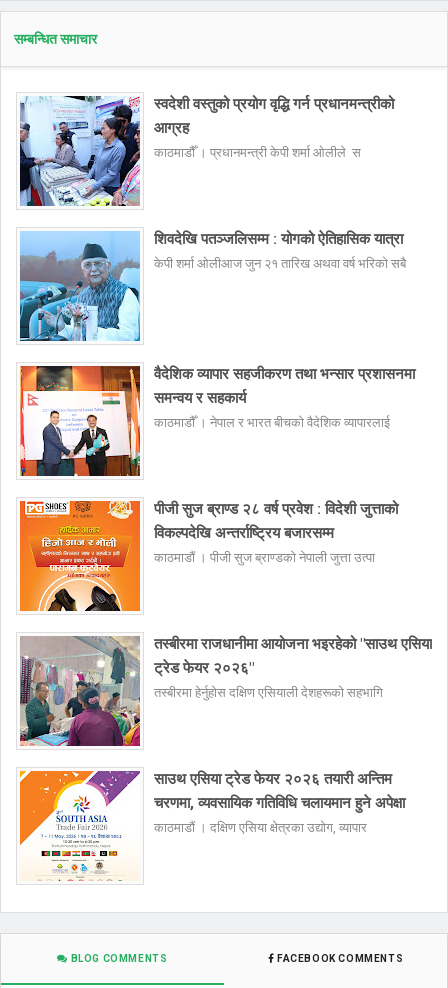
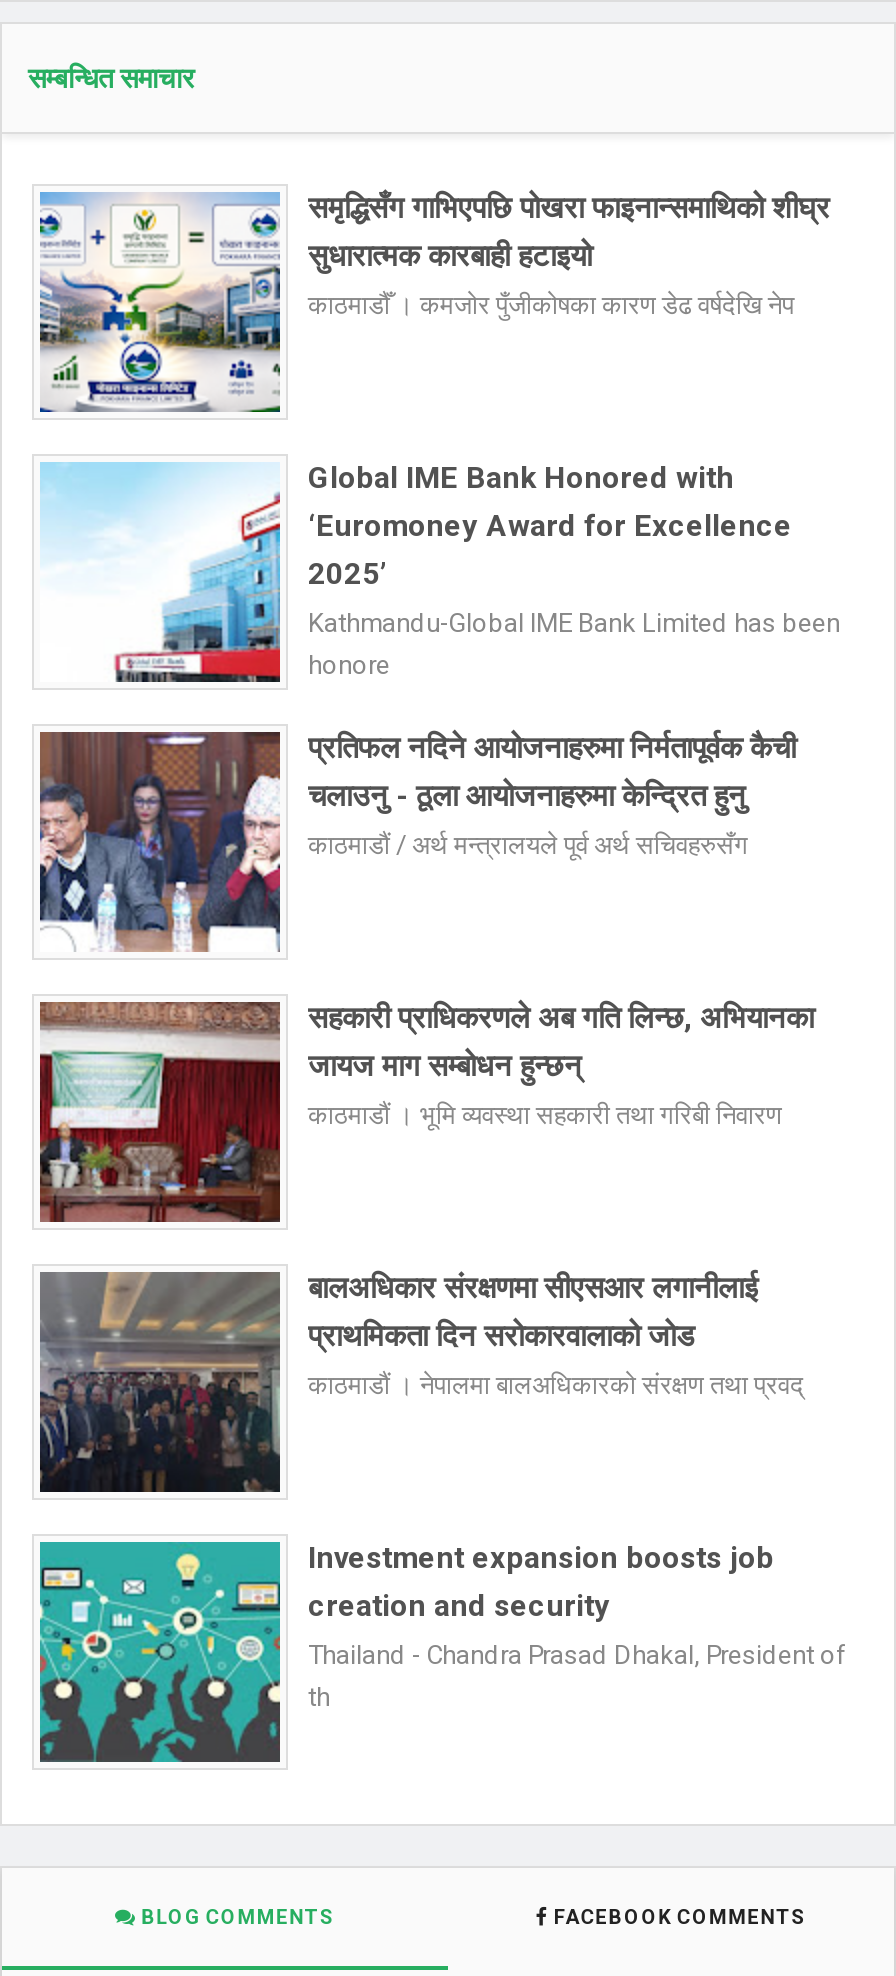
[19,95,394,207] [image] | स्वदेशी वस्तुको प्रयोग वृद्धि गर्न प्रधानमन्त्रीको | आग्रह | काठमाडौँ । प्रधानमन्त्री केपी शर्मा ओलीले स -> [38,190,830,414] [image] | समृद्धिसँग गाभिएपछि पोखरा फाइनान्समाथिको शीघ्र | सुधारात्मक कारबाही हटाइयो | काठमाडौँ । कमजोर पुँजीकोषका कारण डेढ वर्षदेखि नेप
[19,230,406,342] [image] | शिवदेखि पतञ्जलिसम्म : योगको ऐतिहासिक यात्रा | केपी शर्मा ओलीआज जुन २१ तारिख अथवा वर्ष भरिको सबै -> [40,461,840,684] [image] | Global IME Bank Honored with | ‘Euromoney Award for Excellence | 2025’ | Kathmandu-Global IME Bank Limited has been | honore
[19,365,415,477] [image] | वैदेशिक व्यापार सहजीकरण तथा भन्सार प्रशासनमा | समन्वय र सहकार्य | काठमाडौँ । नेपाल र भारत बीचको वैदेशिक व्यापारलाई -> [38,730,796,952] [image] | प्रतिफल नदिने आयोजनाहरुमा निर्मतापूर्वक कैची | चलाउनु - ठूला आयोजनाहरुमा केन्द्रित हुनु | काठमाडौं / अर्थ मन्त्रालयले पूर्व अर्थ सचिवहरुसँग
[19,500,398,612] [image] | पीजी सुज ब्राण्ड २८ वर्ष प्रवेश : विदेशी जुत्ताको | विकल्पदेखि अन्तर्राष्ट्रिय बजारसम्म | काठमाडौं । पीजी सुज ब्राण्डको नेपाली जुत्ता उत्पा -> [38,1000,814,1224] [image] | सहकारी प्राधिकरणले अब गति लिन्छ, अभियानका | जायज माग सम्बोधन हुन्छन् | काठमाडौं । भूमि व्यवस्था सहकारी तथा गरिबी निवारण
[19,635,432,747] [image] | तस्बीरमा राजधानीमा आयोजना भइरहेको "साउथ एसिया | ट्रेड फेयर २०२६" | तस्बीरमा हेर्नुहोस दक्षिण एसियाली देशहरूको सहभागि -> [38,1271,804,1494] [image] | बालअधिकार संरक्षणमा सीएसआर लगानीलाई | प्राथमिकता दिन सरोकारवालाको जोड | काठमाडौं । नेपालमा बालअधिकारको संरक्षण तथा प्रवद्
[19,770,405,881] [image] | साउथ एसिया ट्रेड फेयर २०२६ तयारी अन्तिम | चरणमा, व्यवसायिक गतिविधि चलायमान हुने अपेक्षा | काठमाडौं । दक्षिण एसिया क्षेत्रका उद्योग, व्यापार -> [38,1540,846,1764] [image] | Investment expansion boosts job | creation and security | Thailand - Chandra Prasad Dhakal, President of | th

